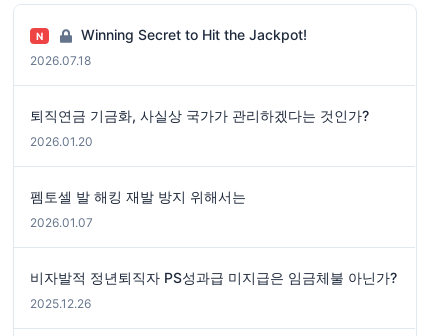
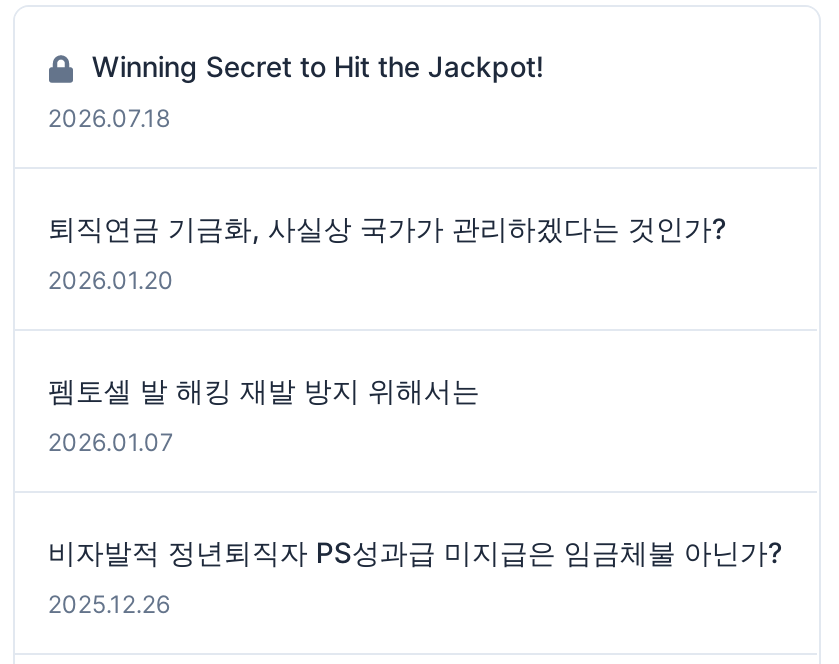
[36,30,43,42] N -> none

